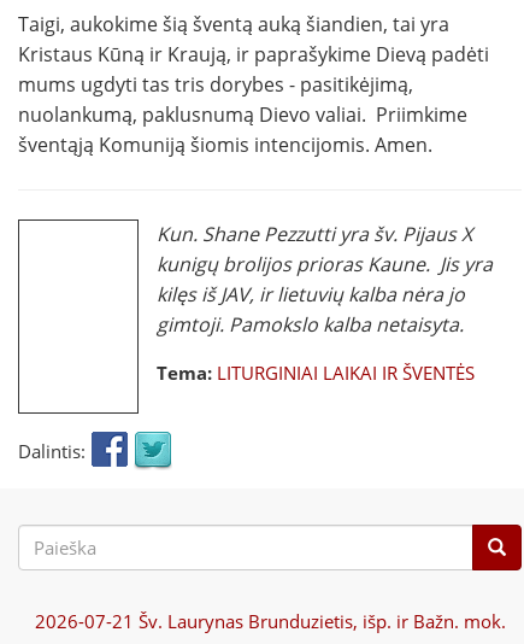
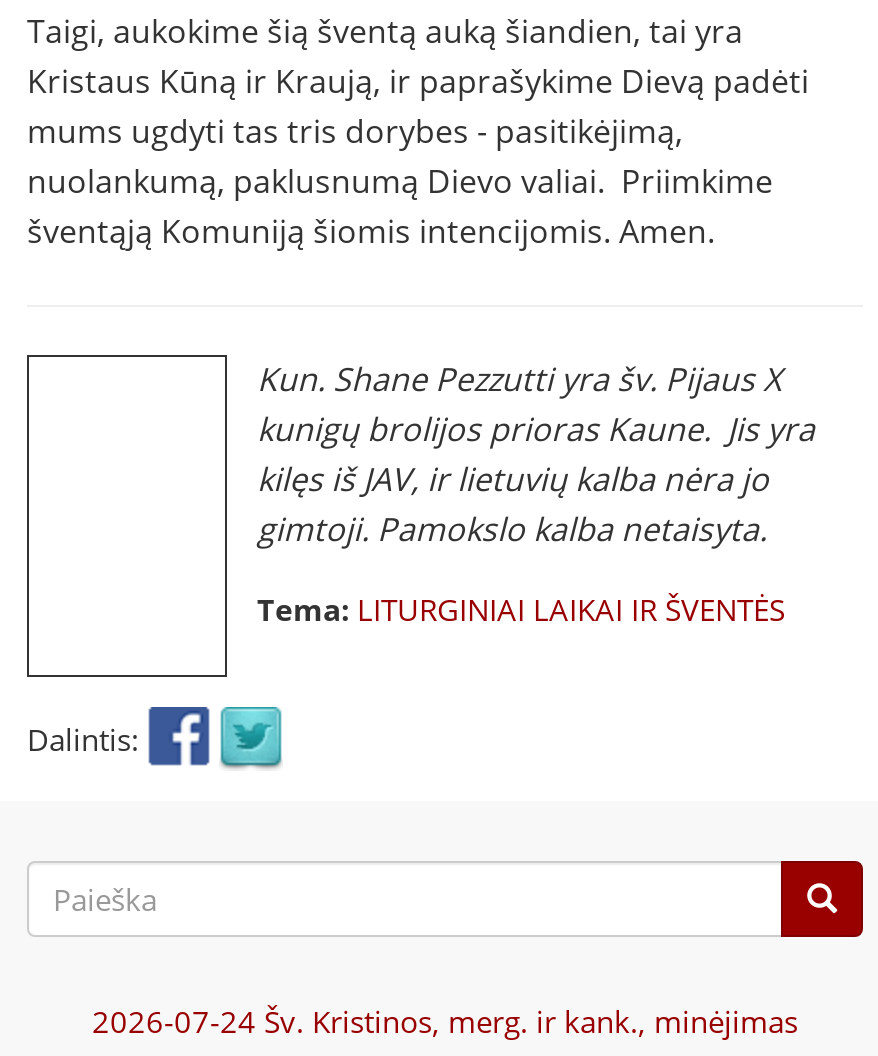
[34,609,505,634] 2026-07-21 Šv. Laurynas Brunduzietis, išp. ir Bažn. mok. -> [92,1002,798,1042] 2026-07-24 Šv. Kristinos, merg. ir kank., minėjimas

